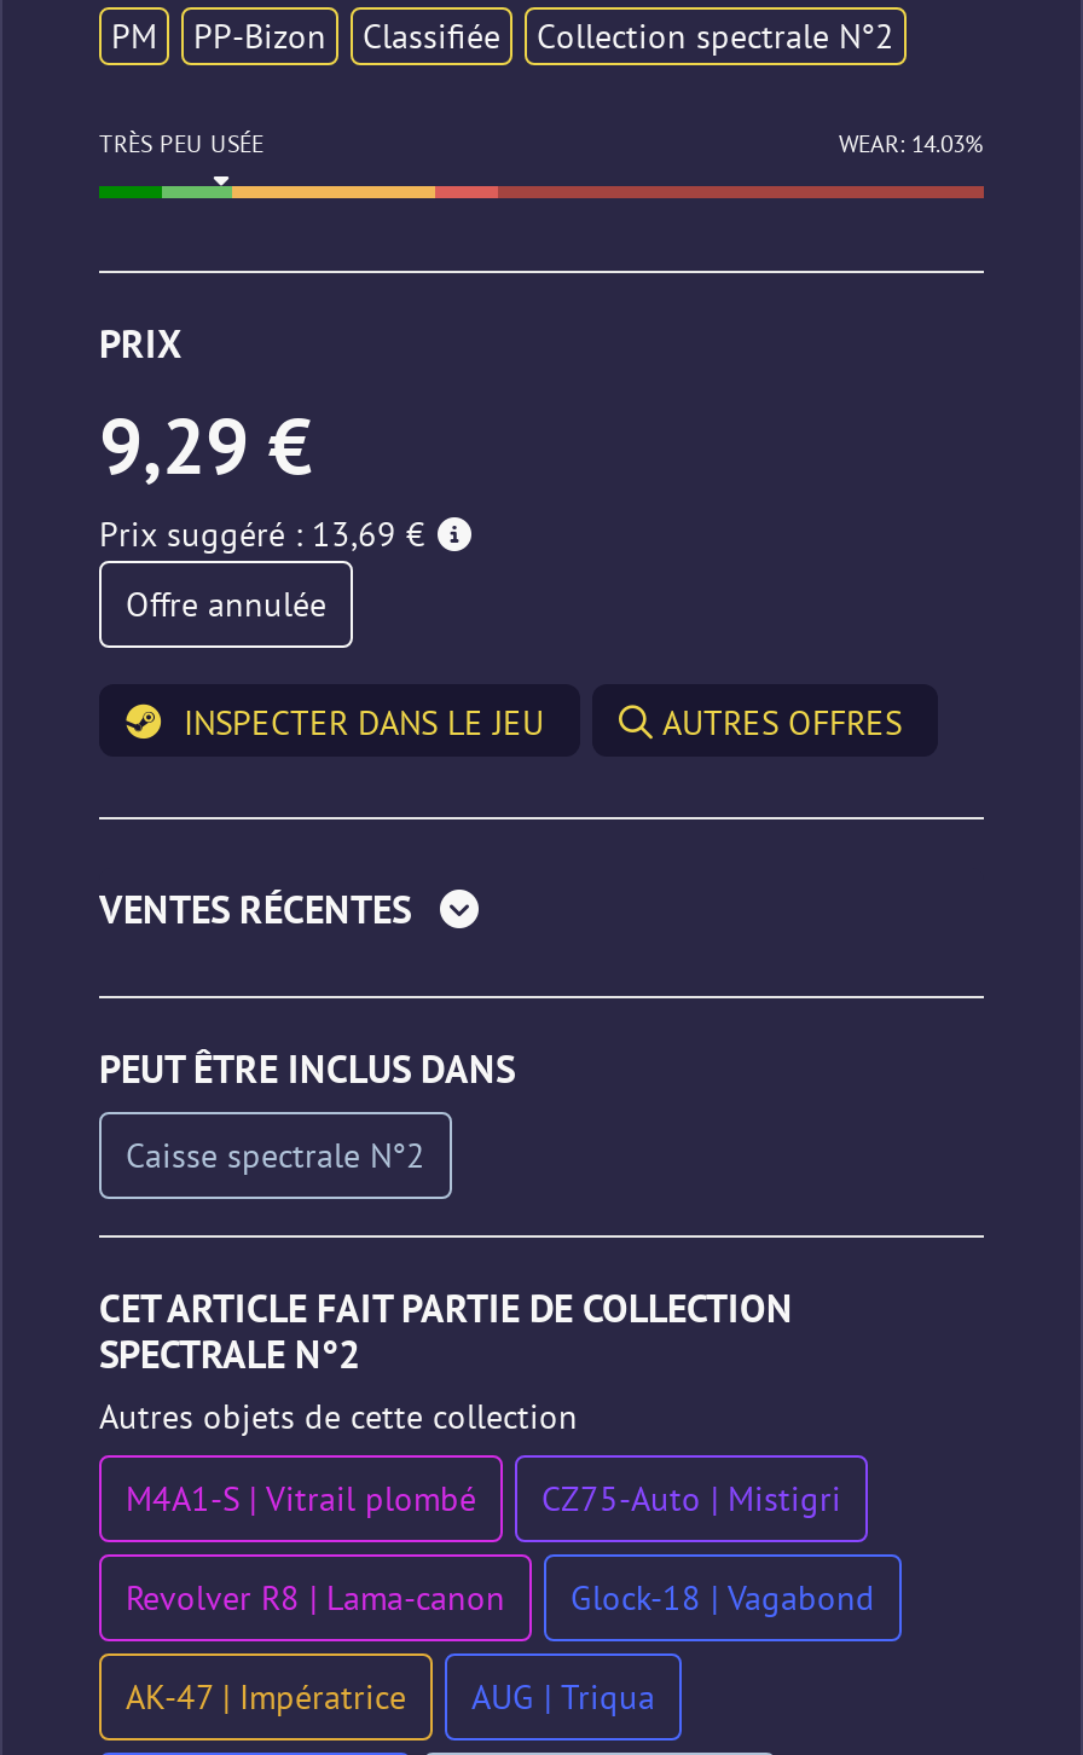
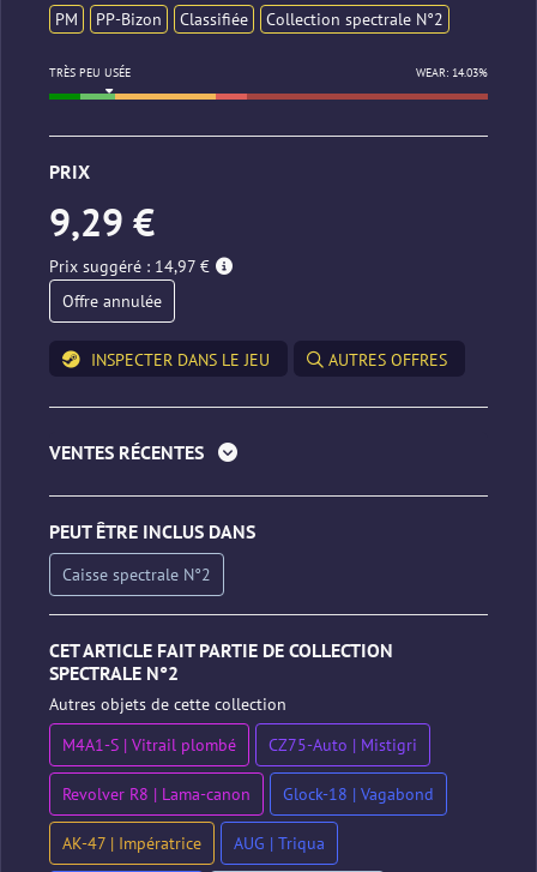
[99,511,425,555] Prix suggéré : 13,69 € -> [49,255,210,276] Prix suggéré : 14,97 €

